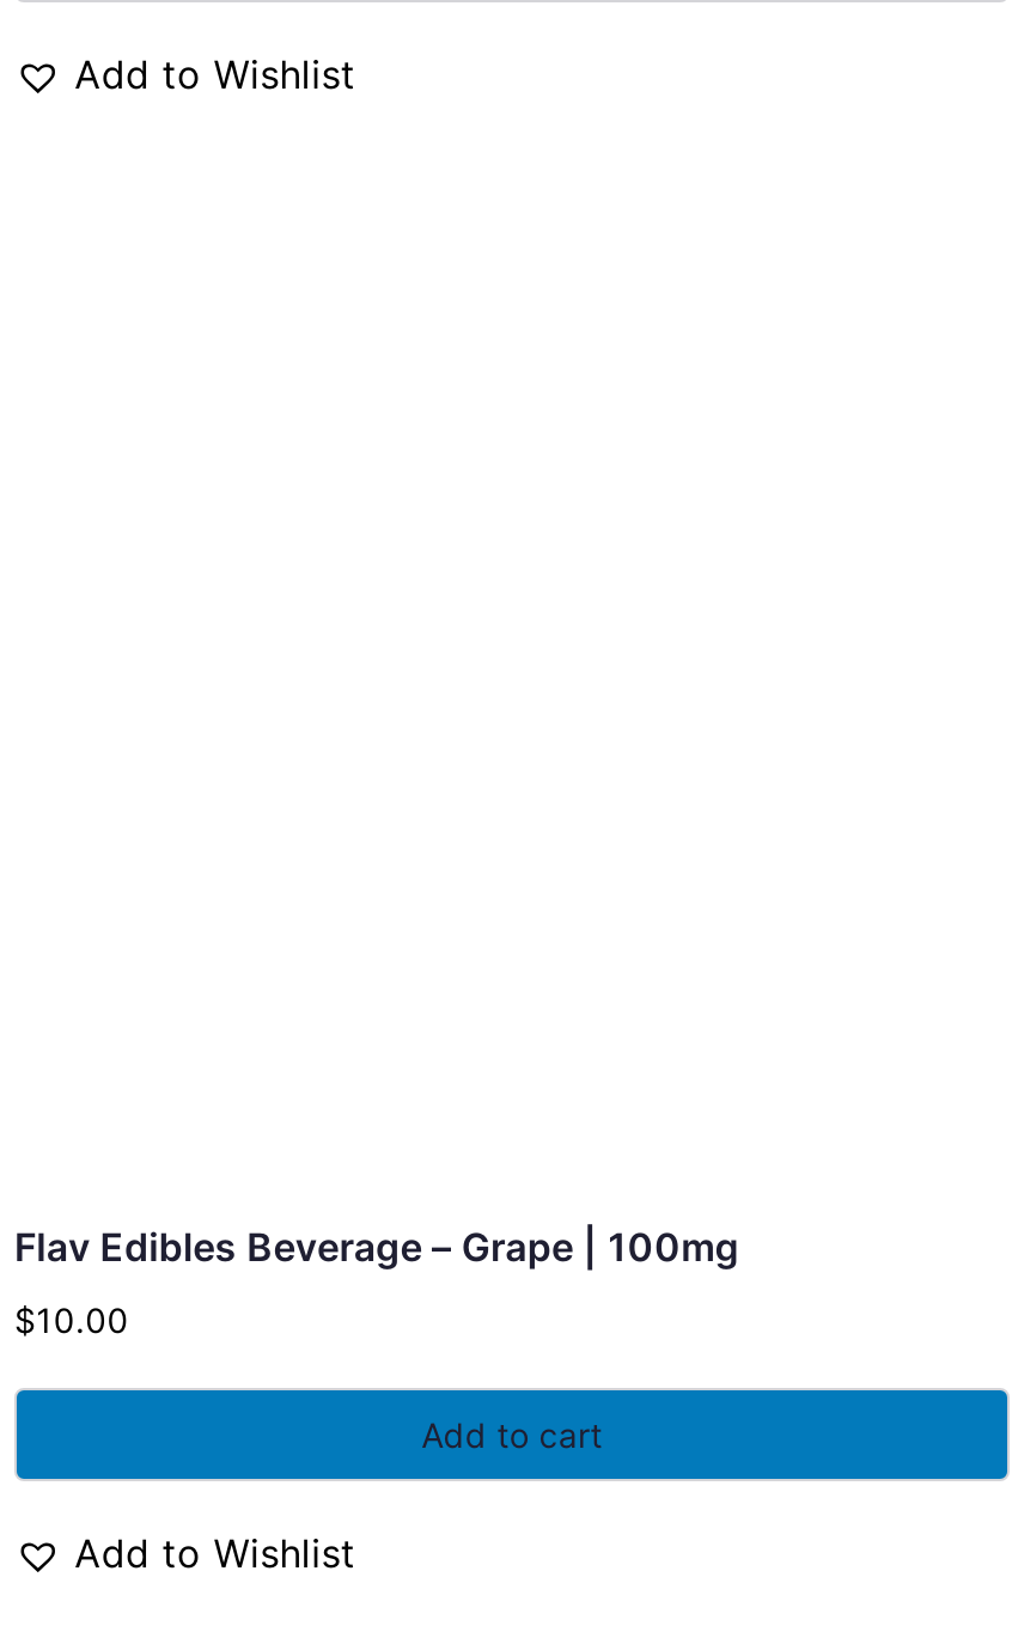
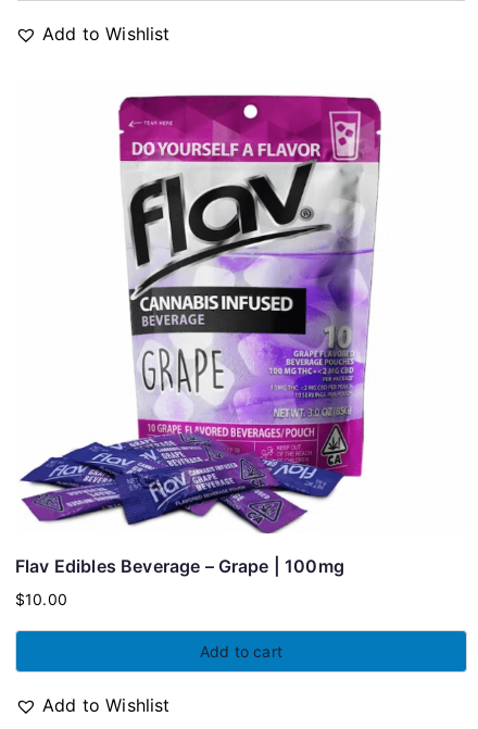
none -> [20,95,382,535] [image]

